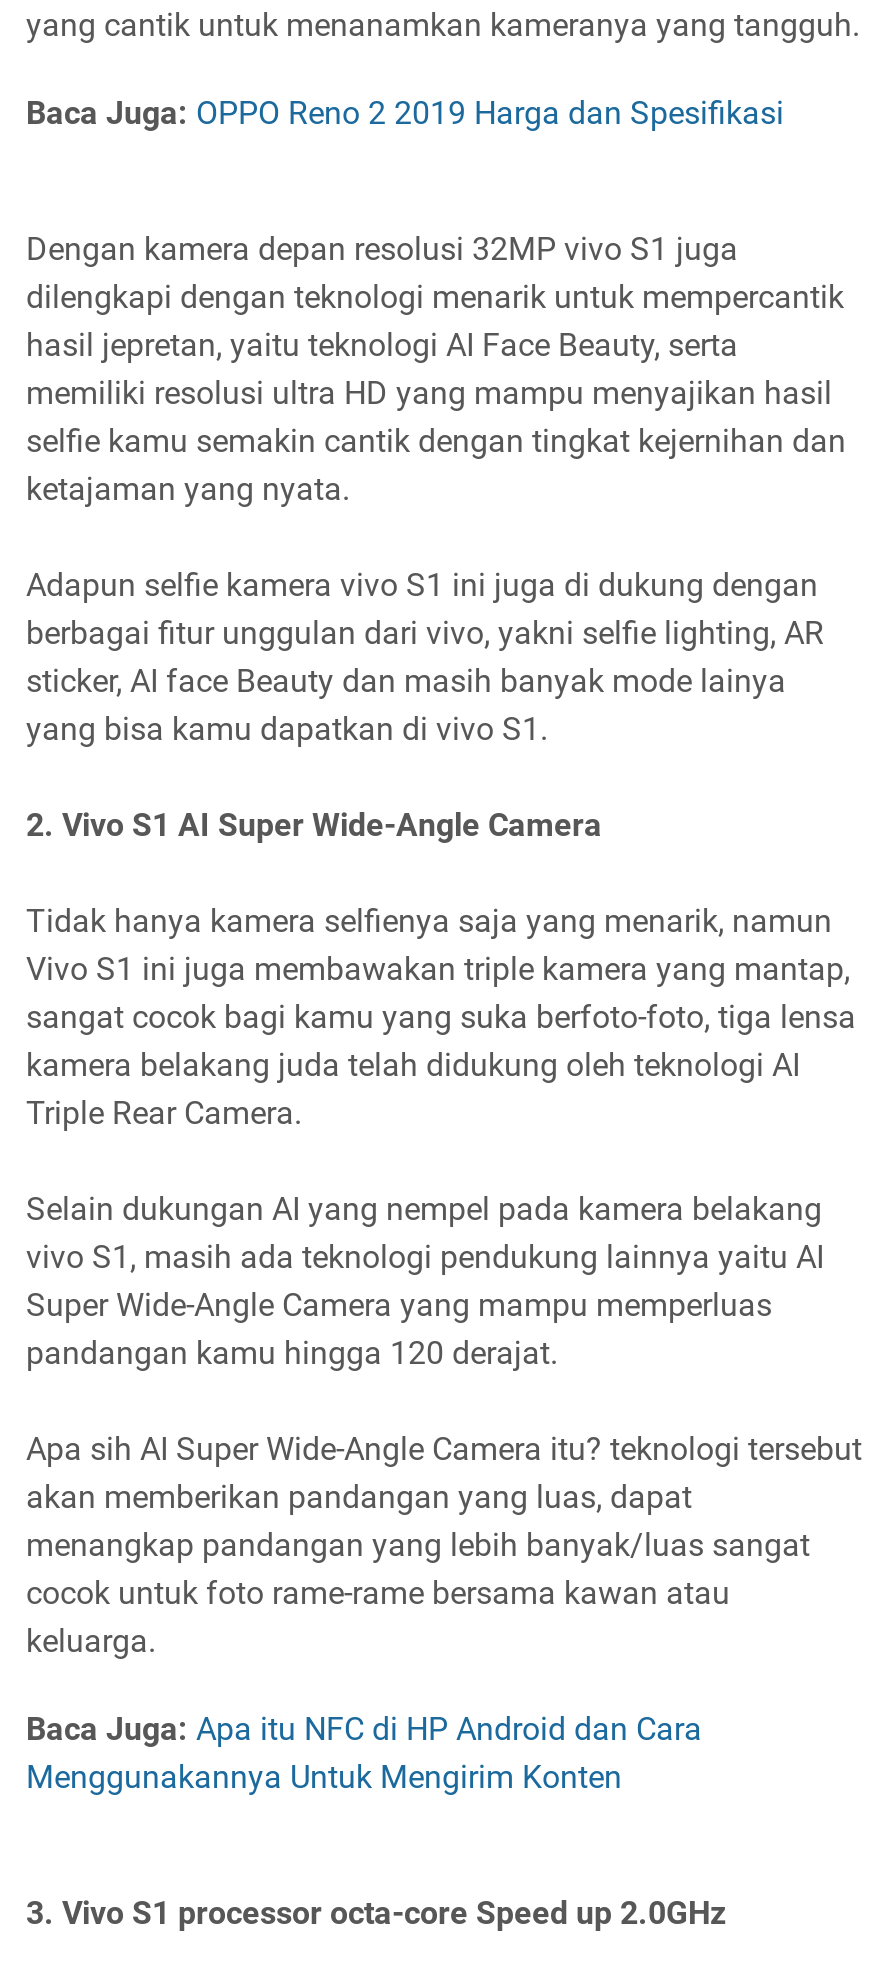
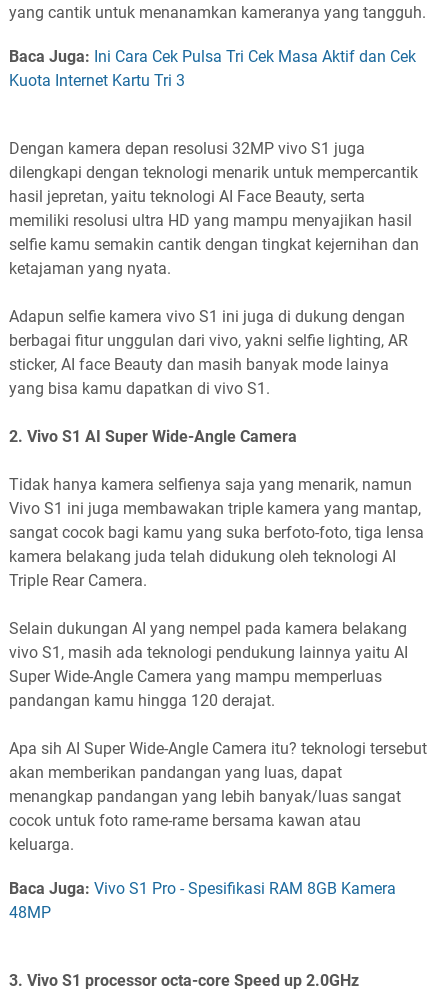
[26,93,784,131] Baca Juga: OPPO Reno 2 2019 Harga dan Spesifikasi -> [9,47,416,90] Baca Juga: Ini Cara Cek Pulsa Tri Cek Masa Aktif dan Cek | Kuota Internet Kartu Tri 3
[26,1709,702,1795] Baca Juga: Apa itu NFC di HP Android dan Cara | Menggunakannya Untuk Mengirim Konten -> [9,879,396,922] Baca Juga: Vivo S1 Pro - Spesifikasi RAM 8GB Kamera | 48MP

